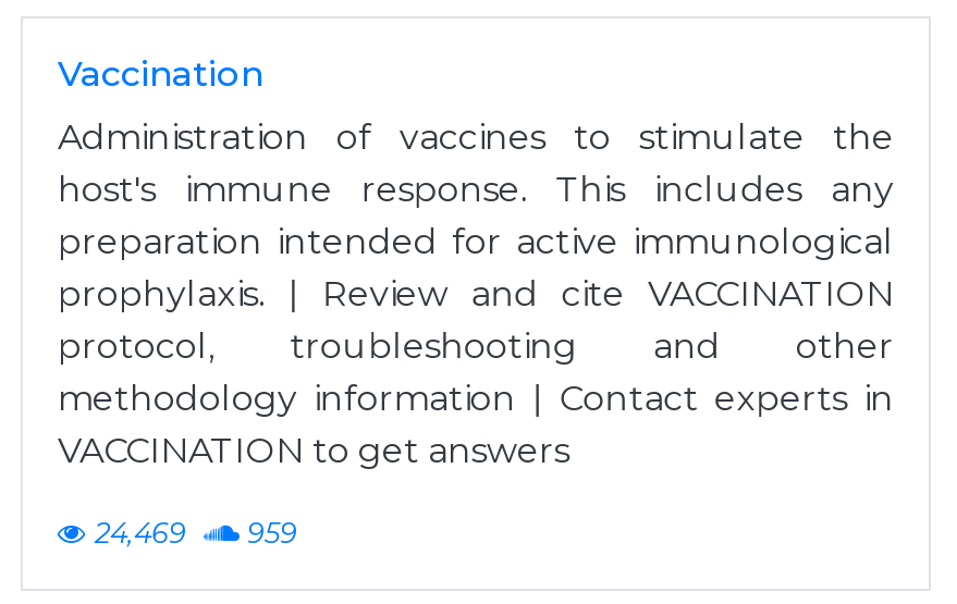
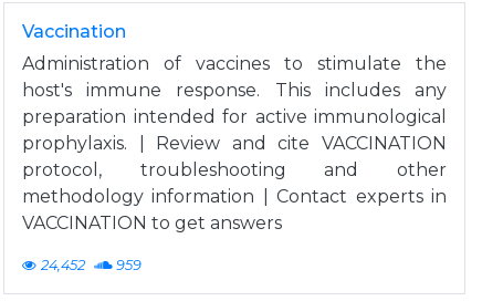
[95,516,297,549] 24,469 959 -> [41,256,142,273] 24,452 959

